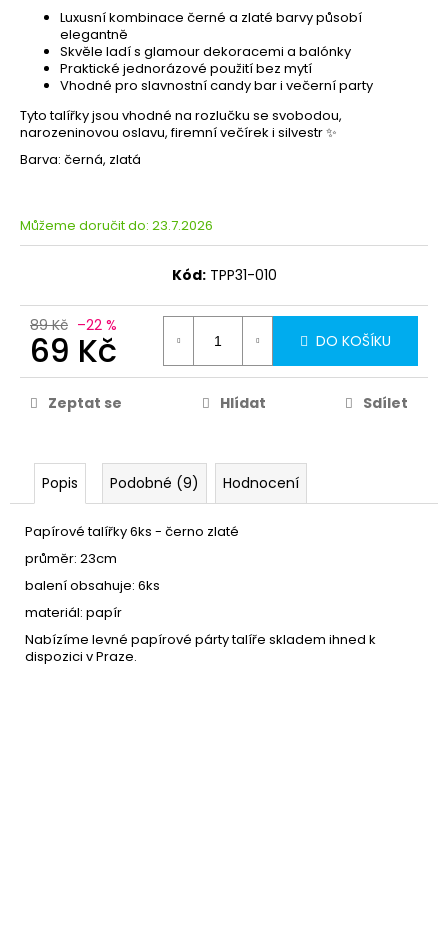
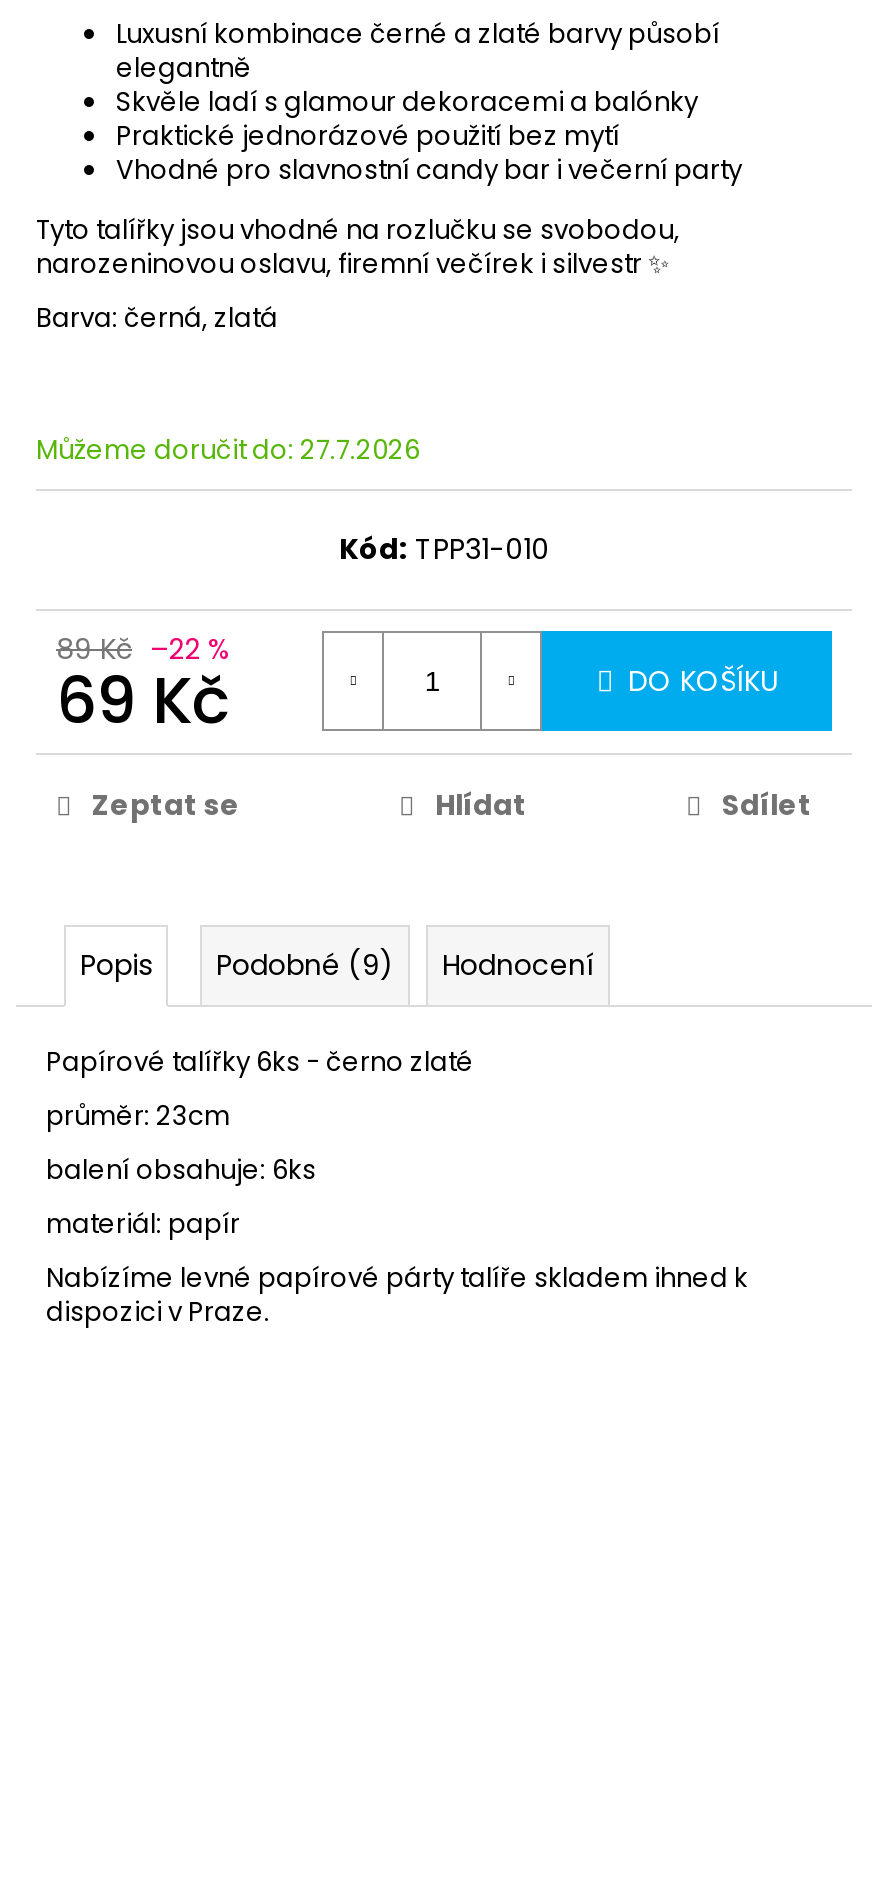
[20,216,213,235] Můžeme doručit do: 23.7.2026 -> [36,431,420,469] Můžeme doručit do: 27.7.2026

